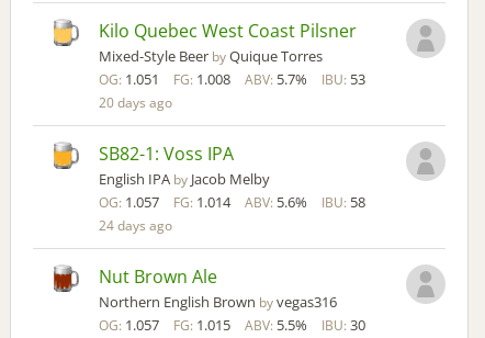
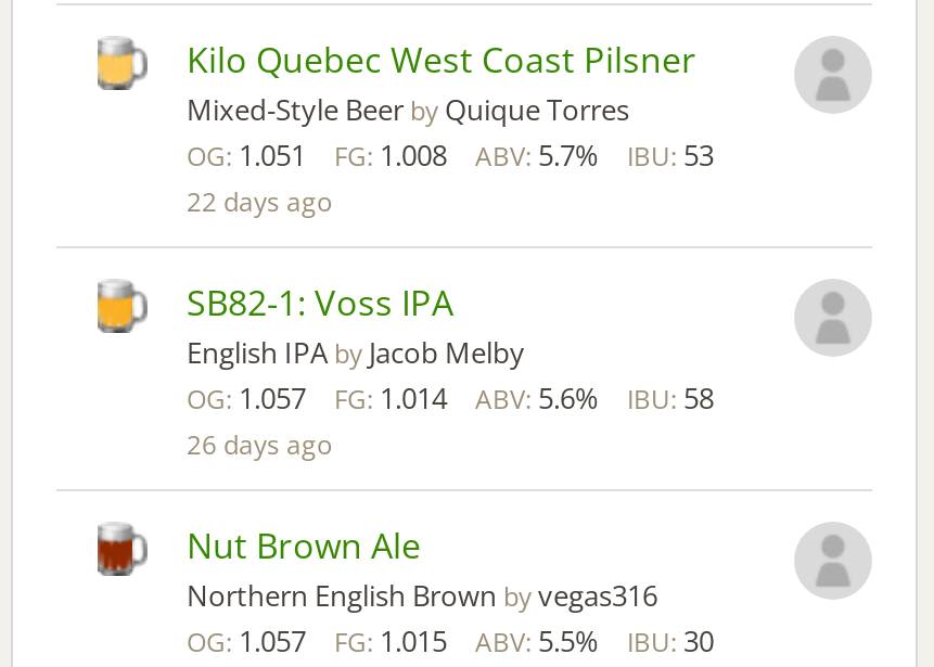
[99,93,172,112] 20 days ago -> [187,183,332,220] 22 days ago
[99,216,172,235] 24 days ago -> [187,426,332,463] 26 days ago

